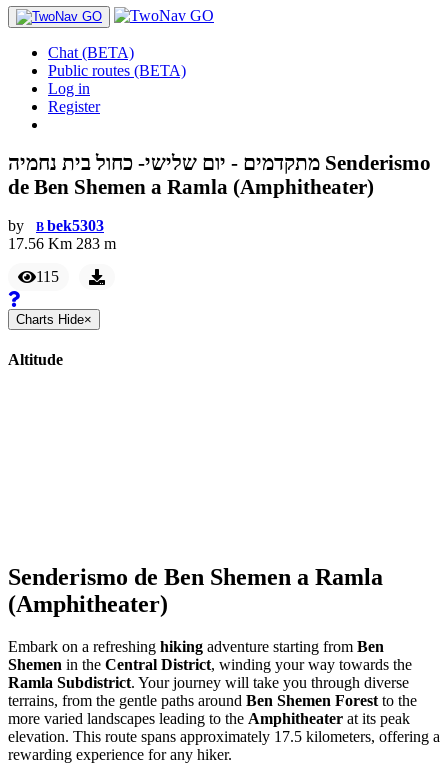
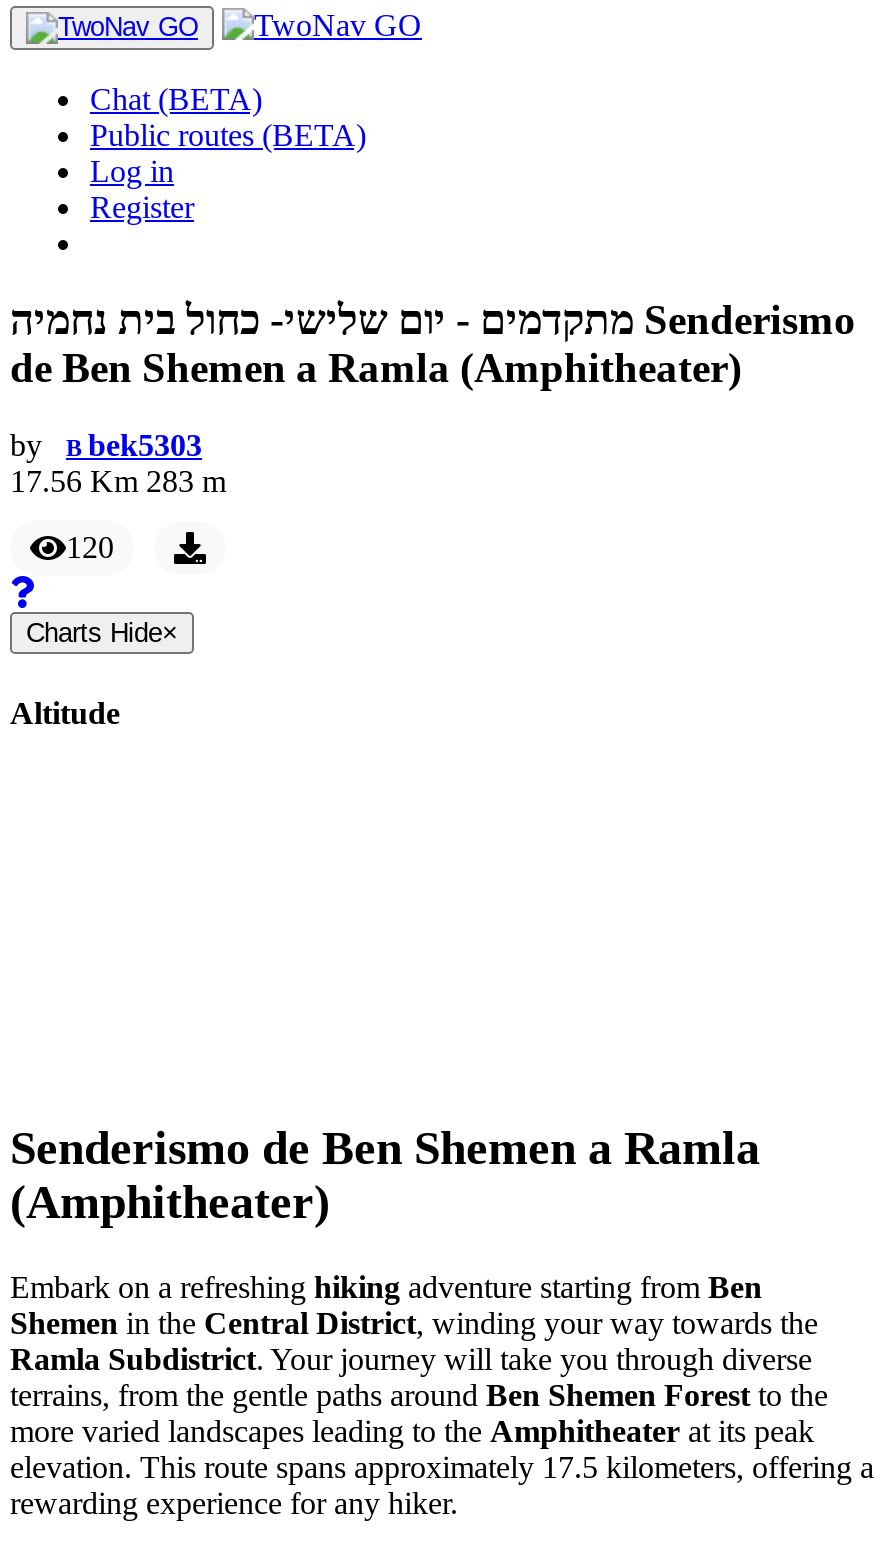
[36,267,59,284] 115 -> [66,529,114,563] 120

